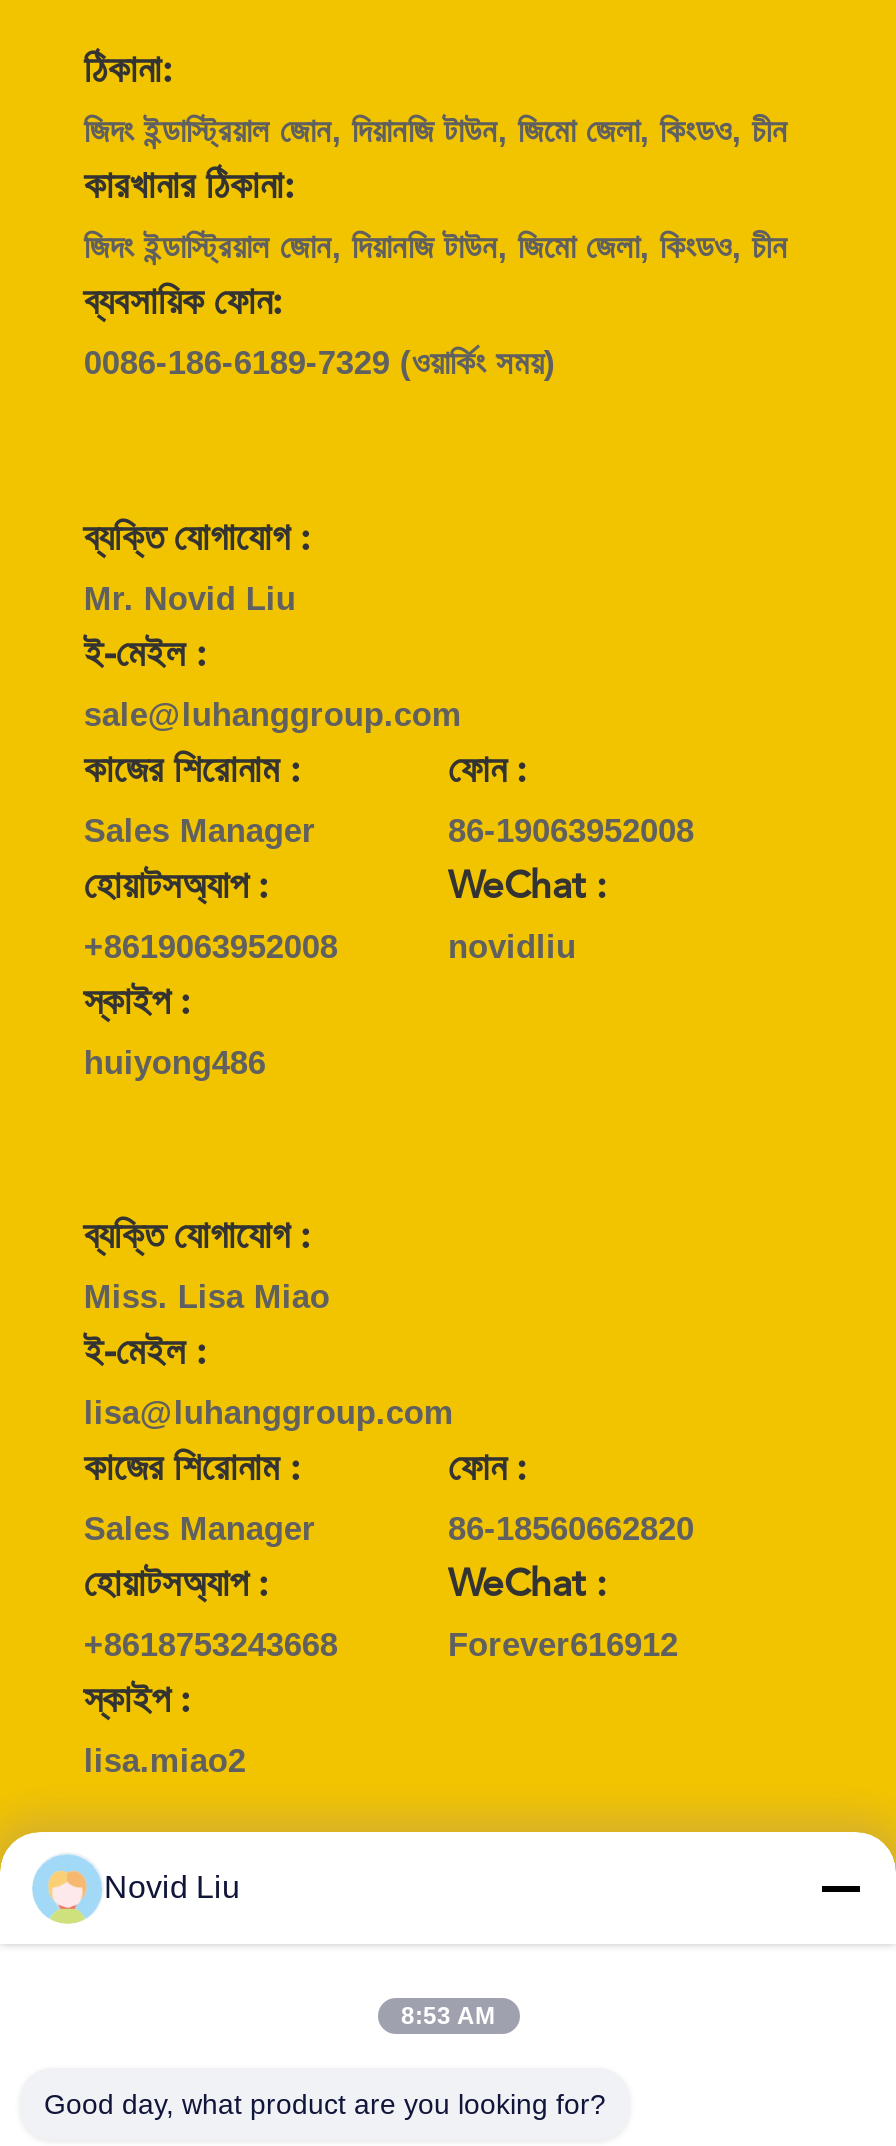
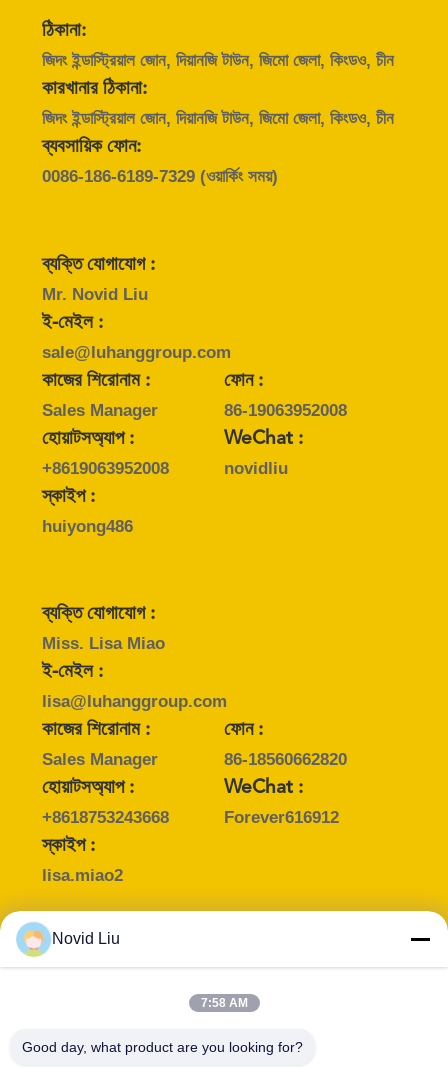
[401,2002,495,2030] 8:53 AM -> [200,996,247,1010] 7:58 AM

